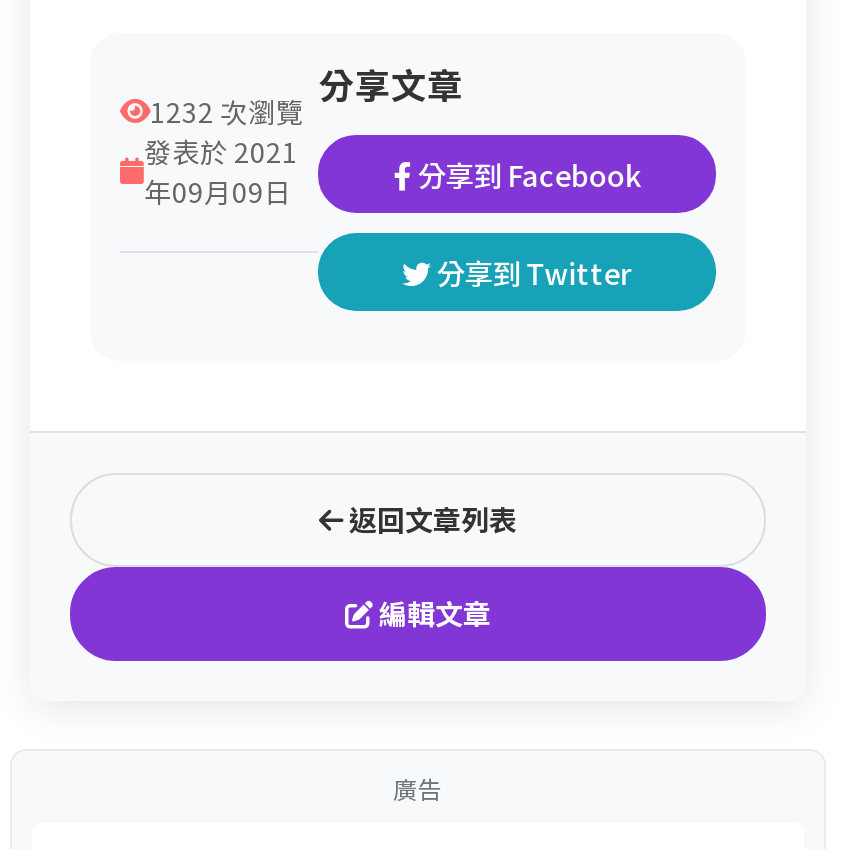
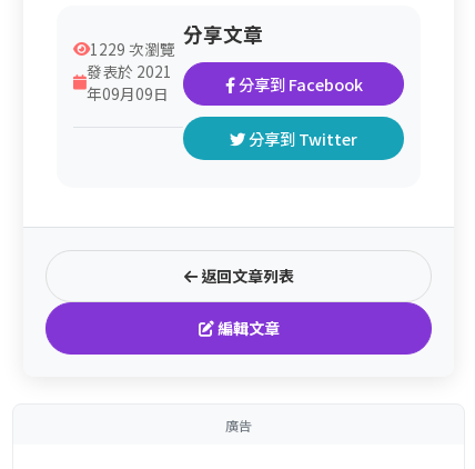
[150,91,304,131] 1232 次瀏覽 -> [90,38,175,60] 1229 次瀏覽

